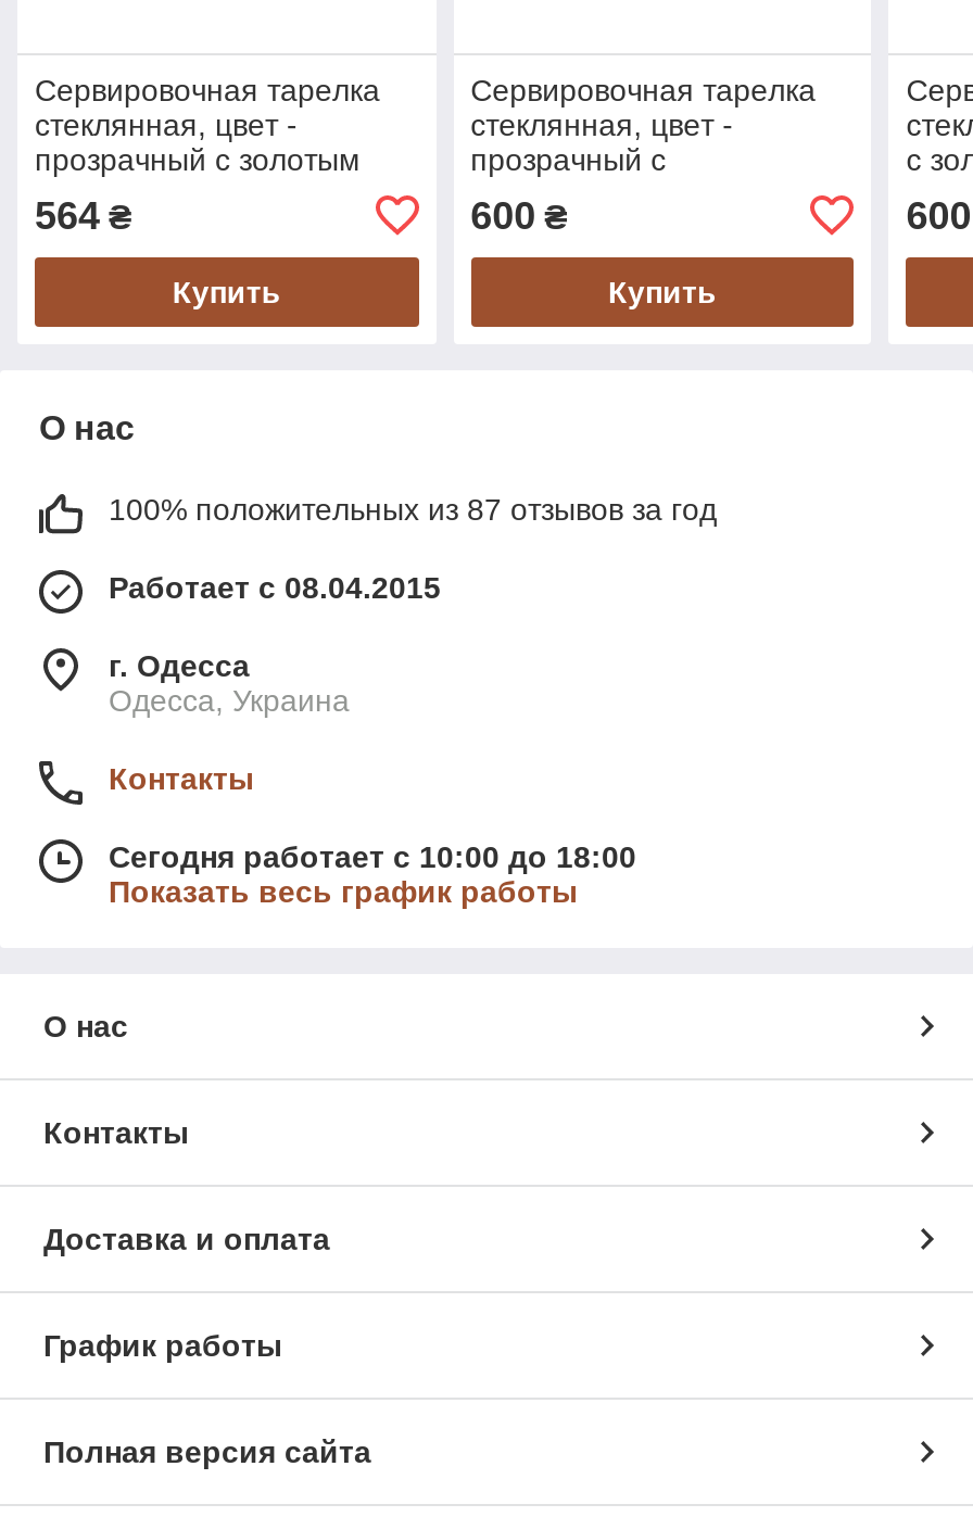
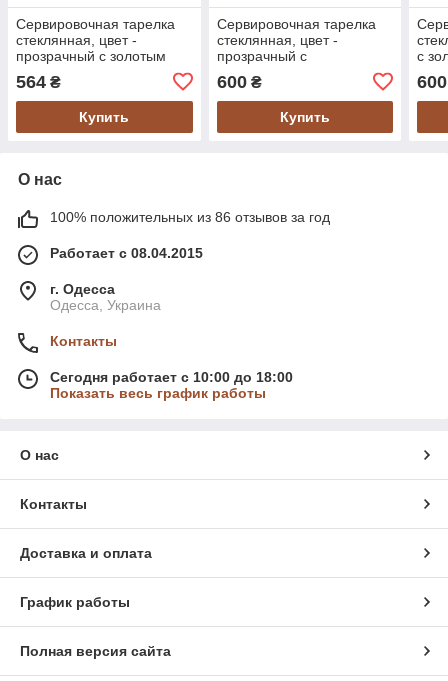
[109,491,717,526] 100% положительных из 87 отзывов за год -> [50,209,330,225] 100% положительных из 86 отзывов за год

